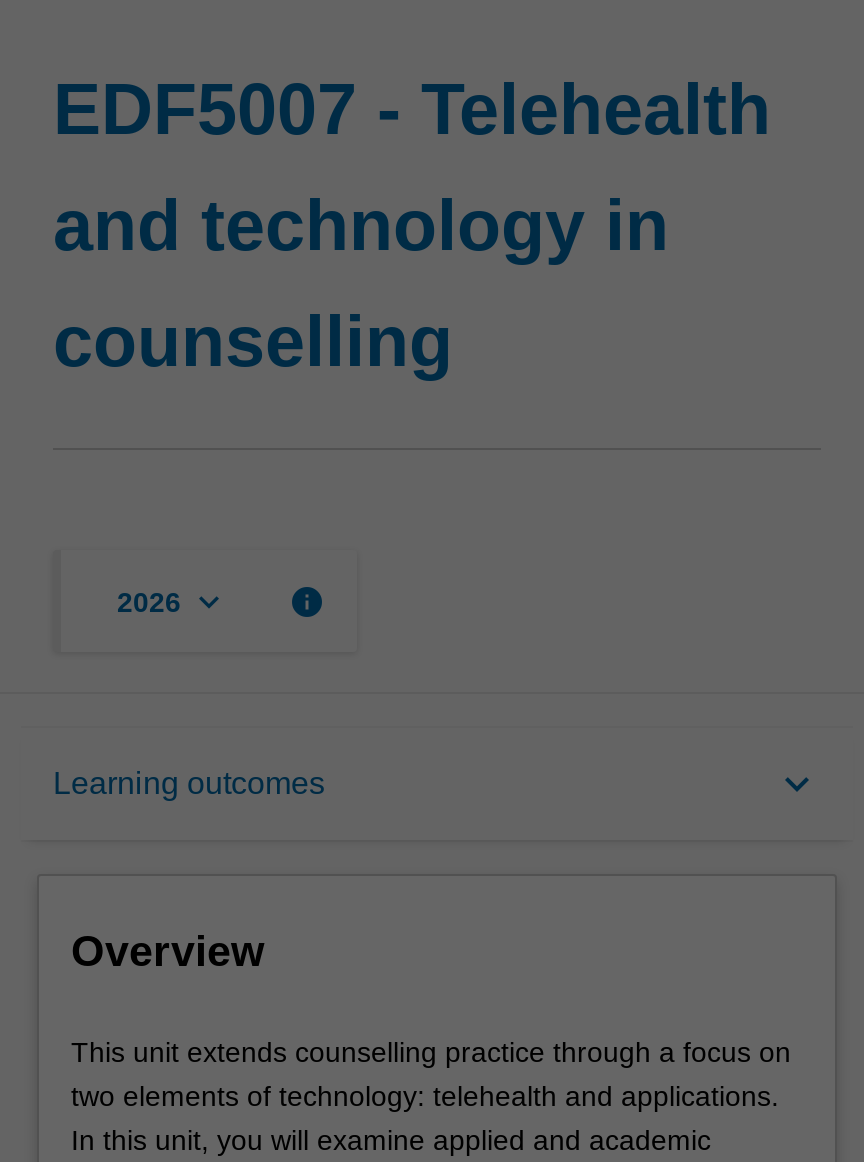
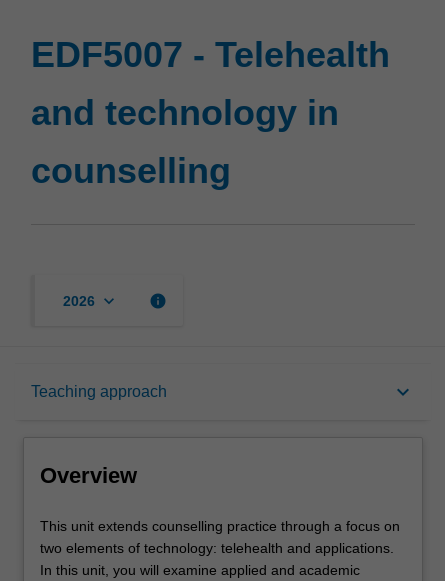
[53,766,325,800] Learning outcomes -> [31,383,167,400] Teaching approach

